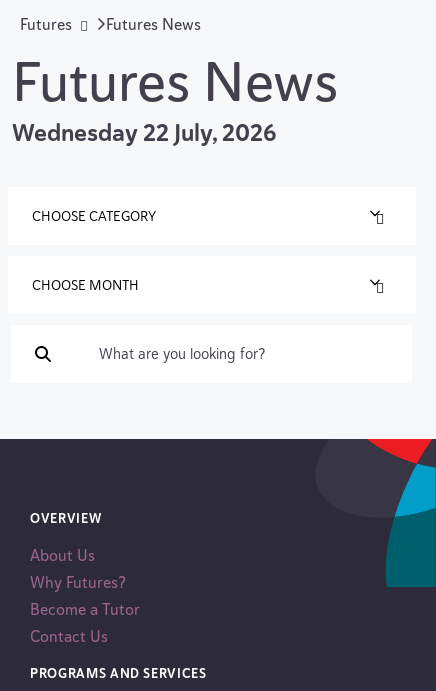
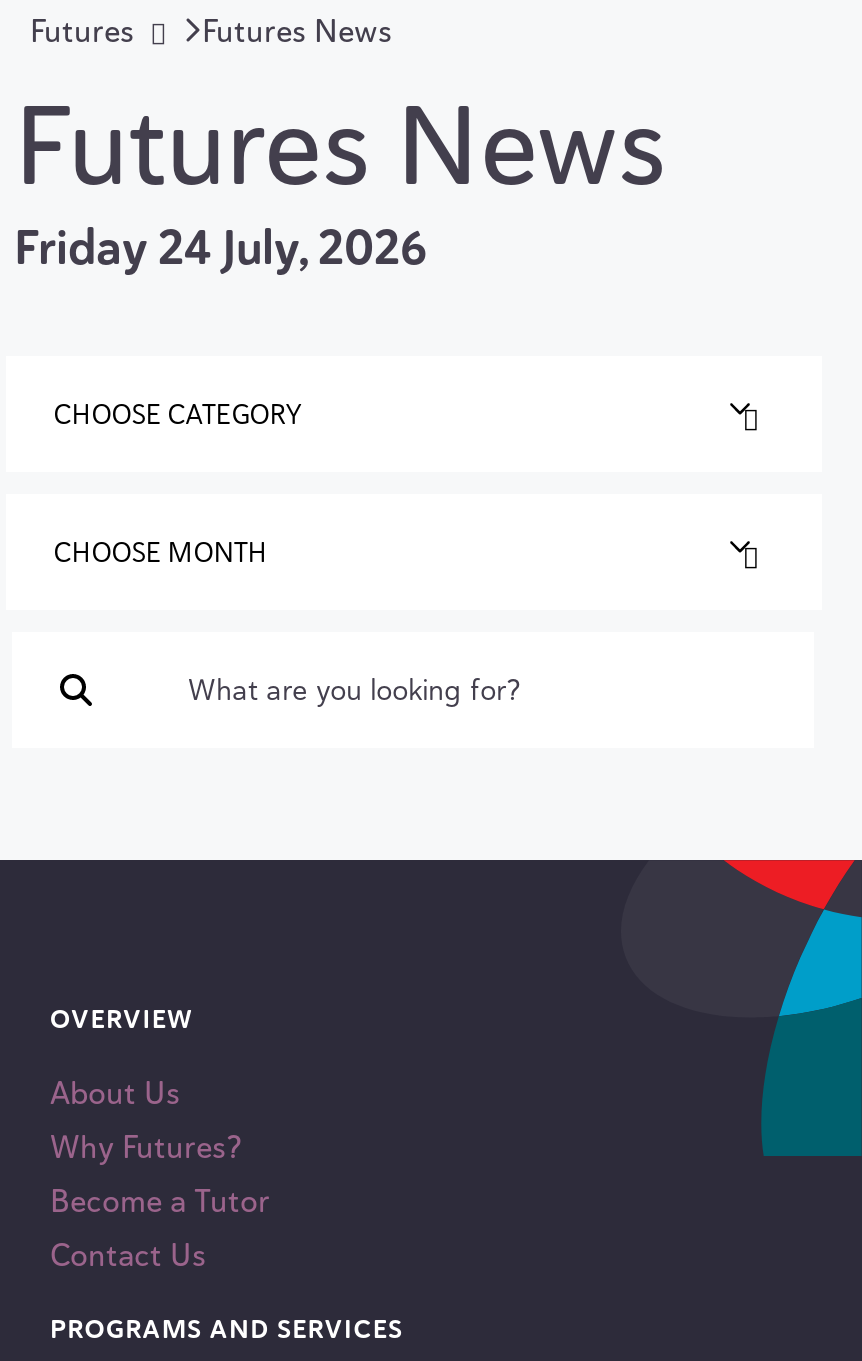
[12,117,277,149] Wednesday 22 July, 2026 -> [14,216,428,280] Friday 24 July, 2026

